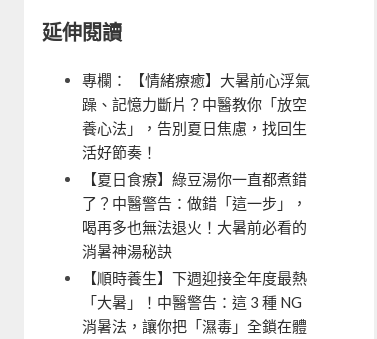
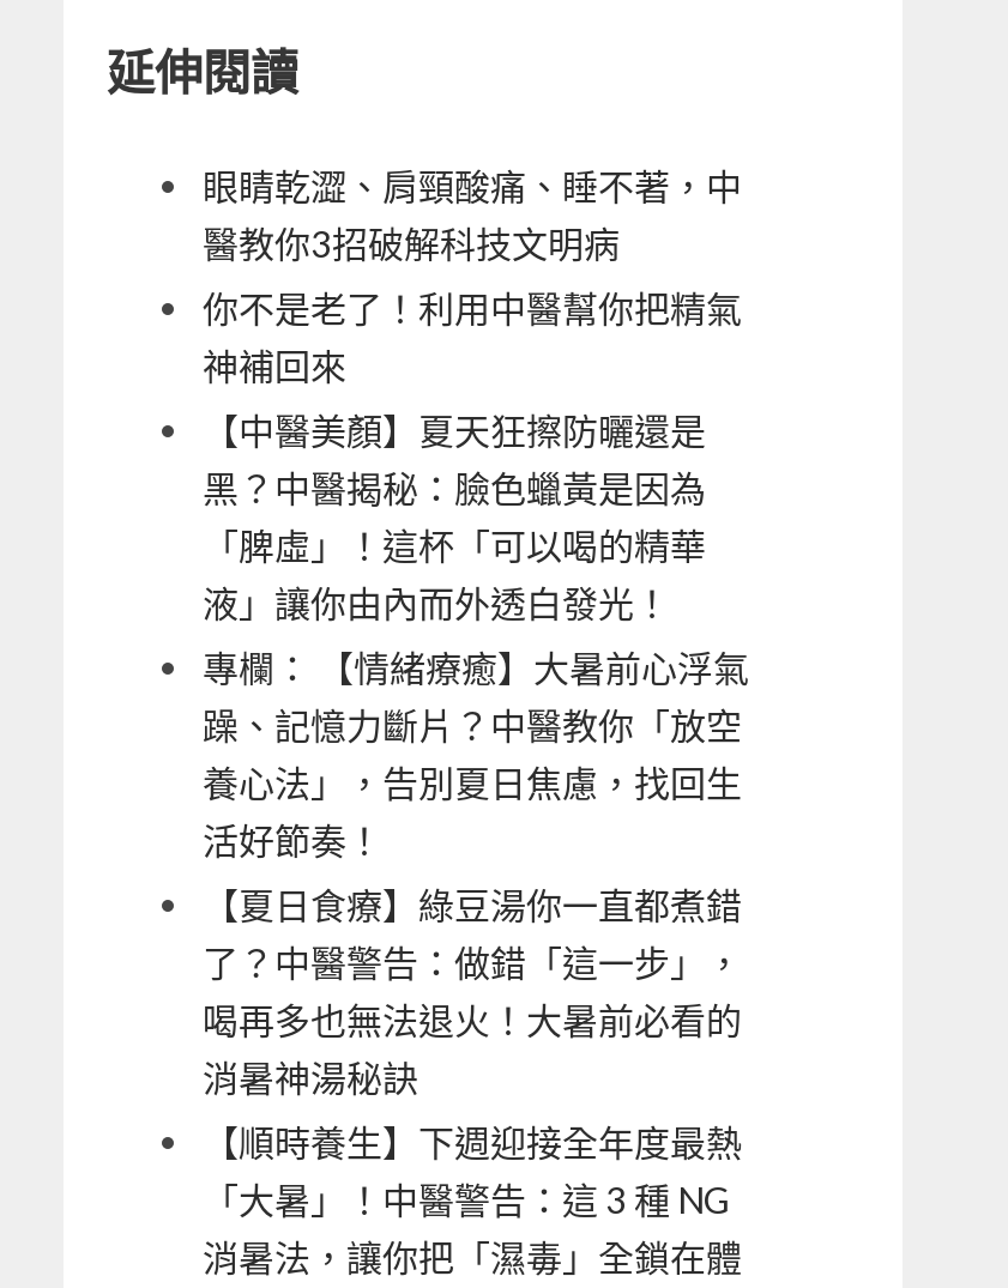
none -> [203,165,742,625] 眼睛乾澀、肩頸酸痛、睡不著，中 | 醫教你3招破解科技文明病 | 你不是老了！利用中醫幫你把精氣 | 神補回來 | 【中醫美顏】夏天狂擦防曬還是 | 黑？中醫揭秘：臉色蠟黃是因為 | 「脾虛」！這杯「可以喝的精華 | 液」讓你由內而外透白發光！

